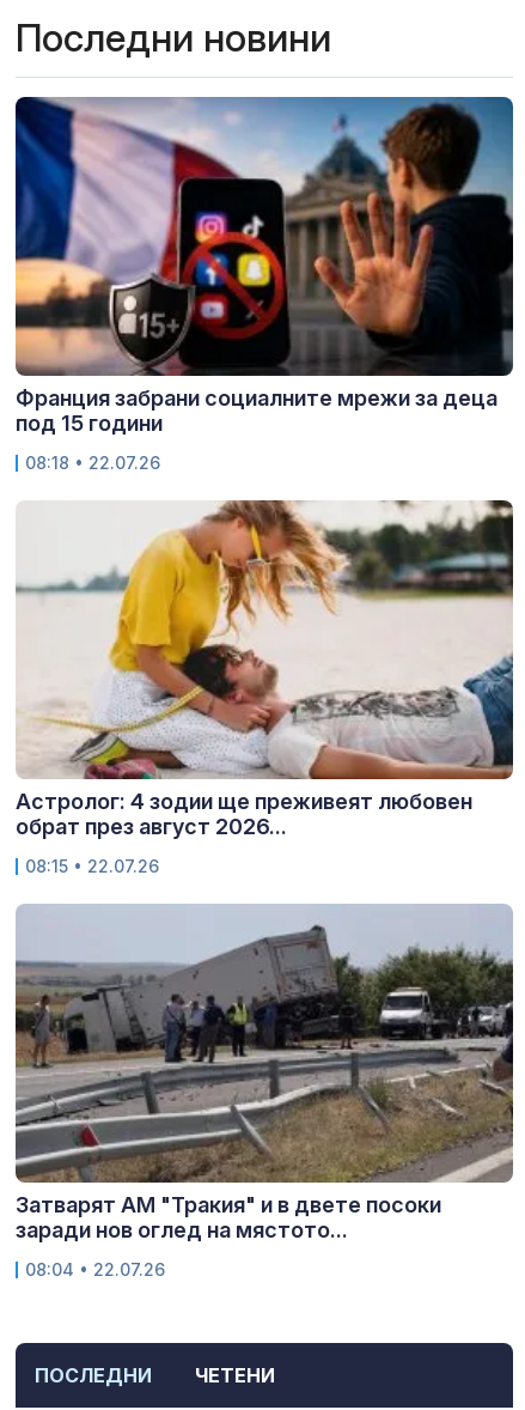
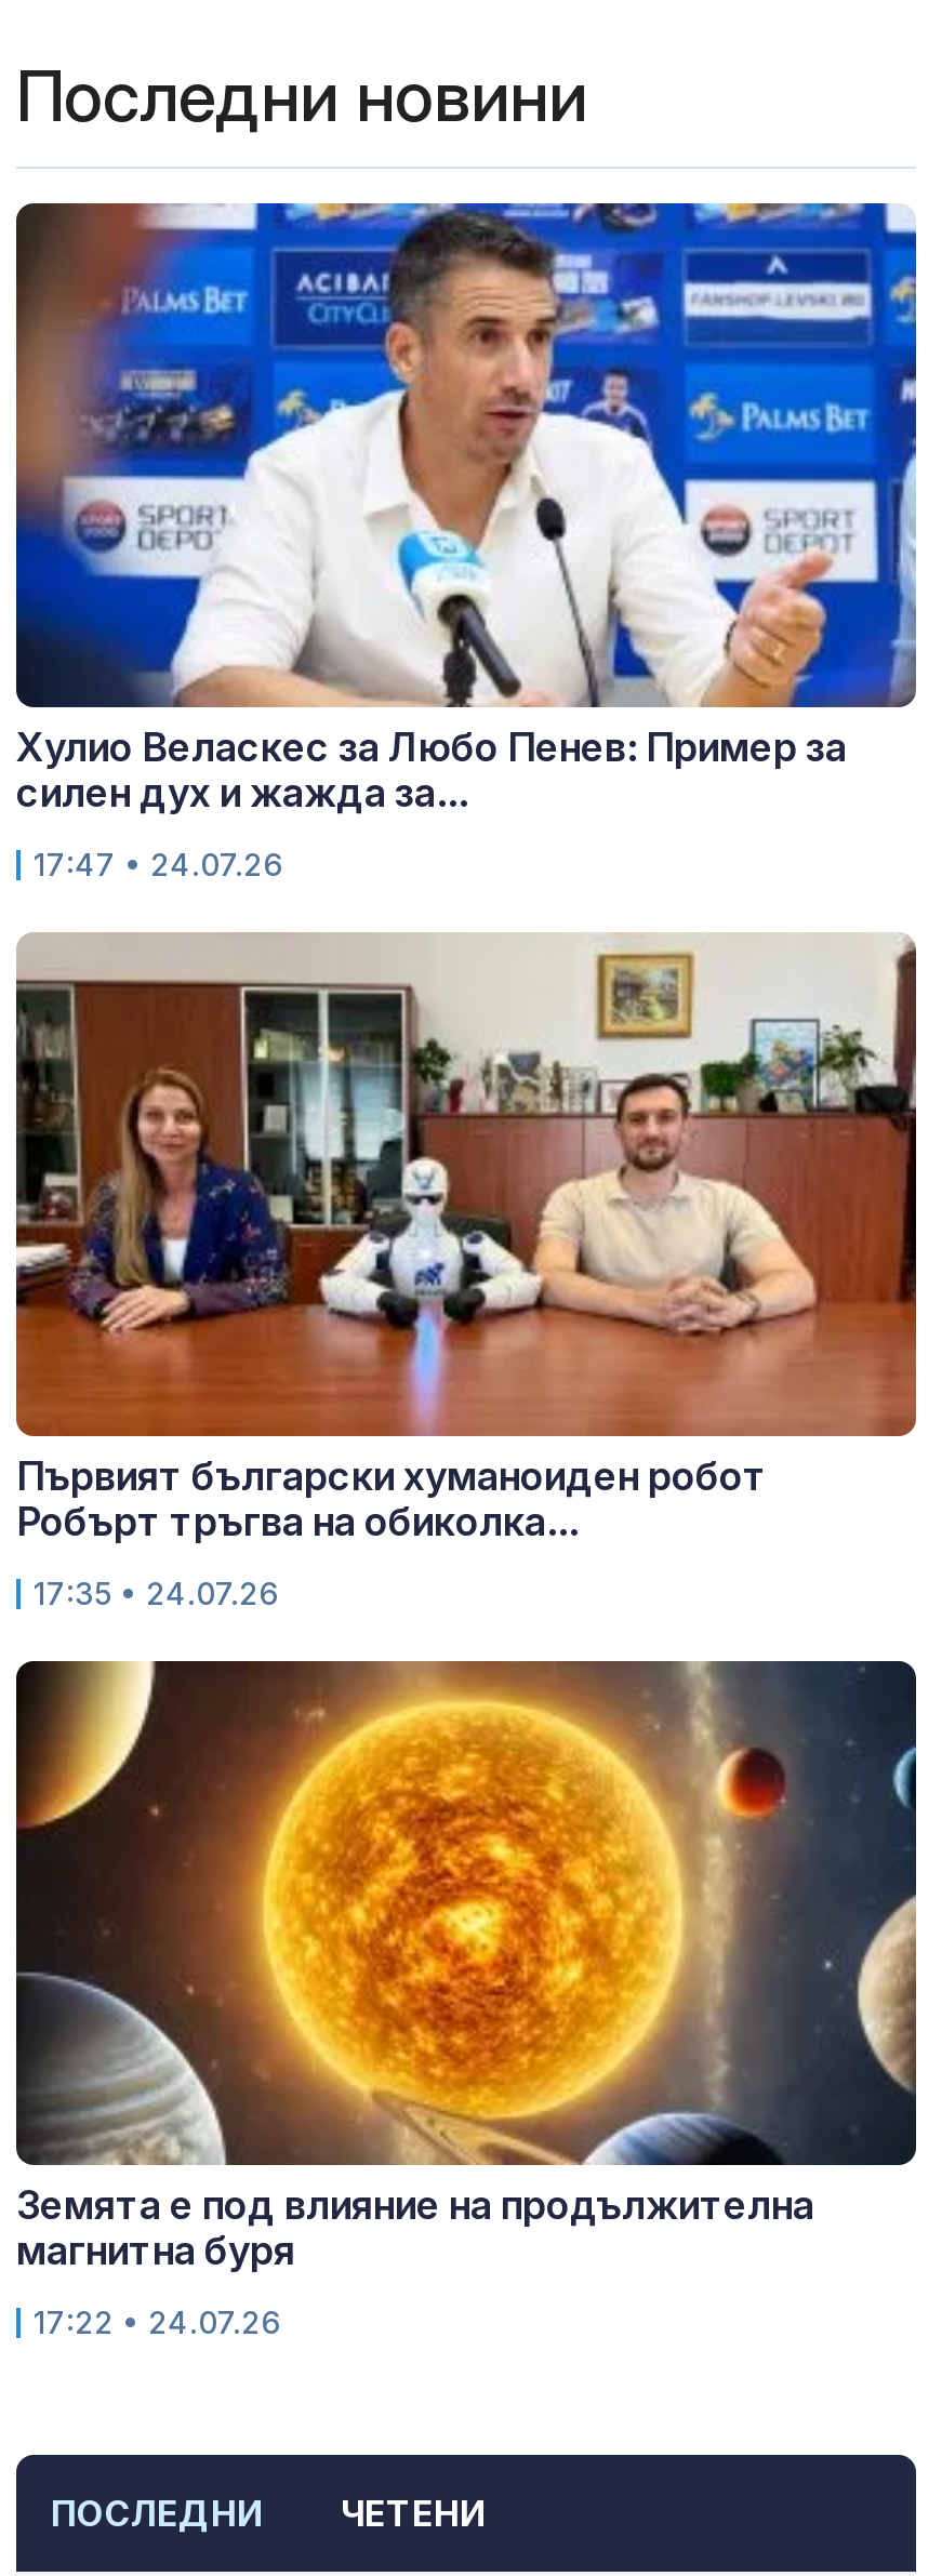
[14,96,514,435] [image] | Франция забрани социалните мрежи за деца | под 15 години -> [14,201,918,815] [image] | Хулио Веласкес за Любо Пенев: Пример за | силен дух и жажда за...
[25,452,160,473] 08:18 • 22.07.26 -> [34,845,282,882] 17:47 • 24.07.26
[16,499,514,839] [image] | Астролог: 4 зодии ще преживеят любовен | обрат през август 2026... -> [14,932,918,1544] [image] | Първият български хуманоиден робот | Робърт тръгва на обиколка...
[25,856,159,876] 08:15 • 22.07.26 -> [34,1575,278,1611] 17:35 • 24.07.26
[14,904,514,1243] [image] | Затварят АМ "Тракия" и в двете посоки | заради нов оглед на мястото... -> [14,1659,918,2274] [image] | Земята е под влияние на продължителна | магнитна буря
[25,1260,165,1280] 08:04 • 22.07.26 -> [34,2304,280,2341] 17:22 • 24.07.26

